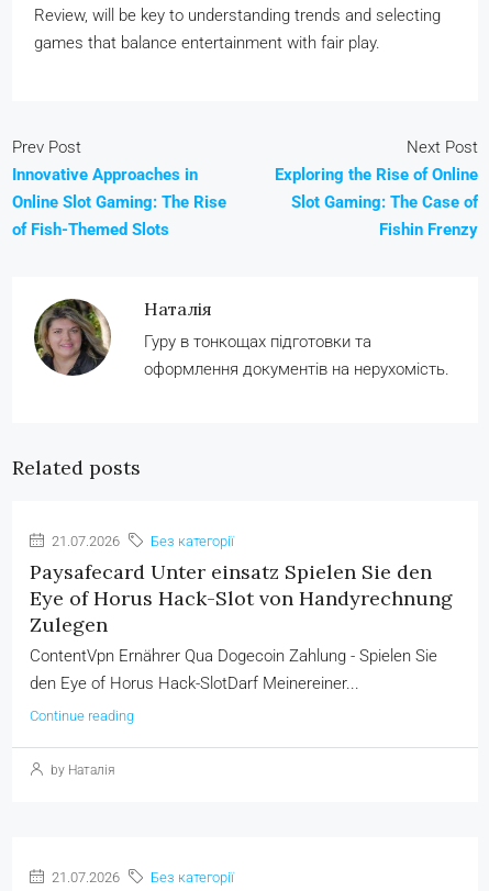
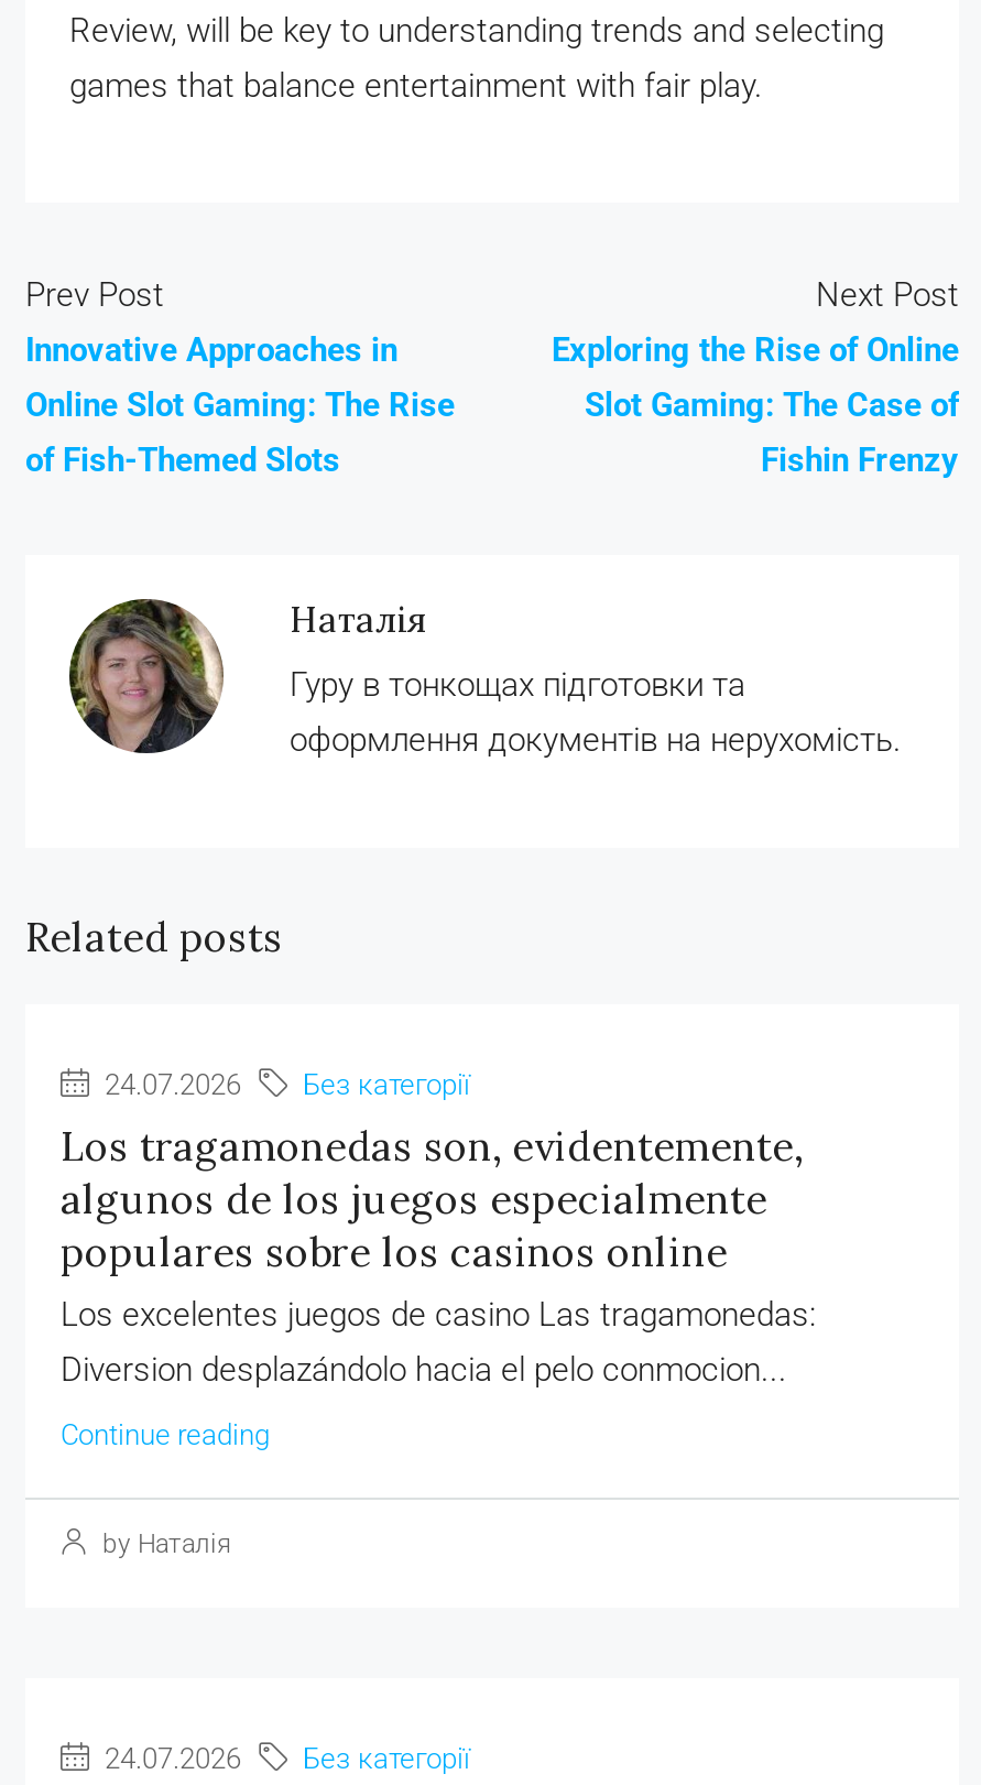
[48,533,234,549] 21.07.2026 Без категорії -> [98,1068,470,1101] 24.07.2026 Без категорії
[30,559,453,693] Paysafecard Unter einsatz Spielen Sie den | Eye of Horus Hack-Slot von Handyrechnung | Zulegen | ContentVpn Ernährer Qua Dogecoin Zahlung - Spielen Sie | den Eye of Horus Hack-SlotDarf Meinereiner... -> [61,1121,816,1390] Los tragamonedas son, evidentemente, | algunos de los juegos especialmente | populares sobre los casinos online | Los excelentes juegos de casino Las tragamonedas: | Diversion desplazándolo hacia el pelo conmocion...
[48,869,234,886] 21.07.2026 Без категорії -> [98,1742,470,1775] 24.07.2026 Без категорії

